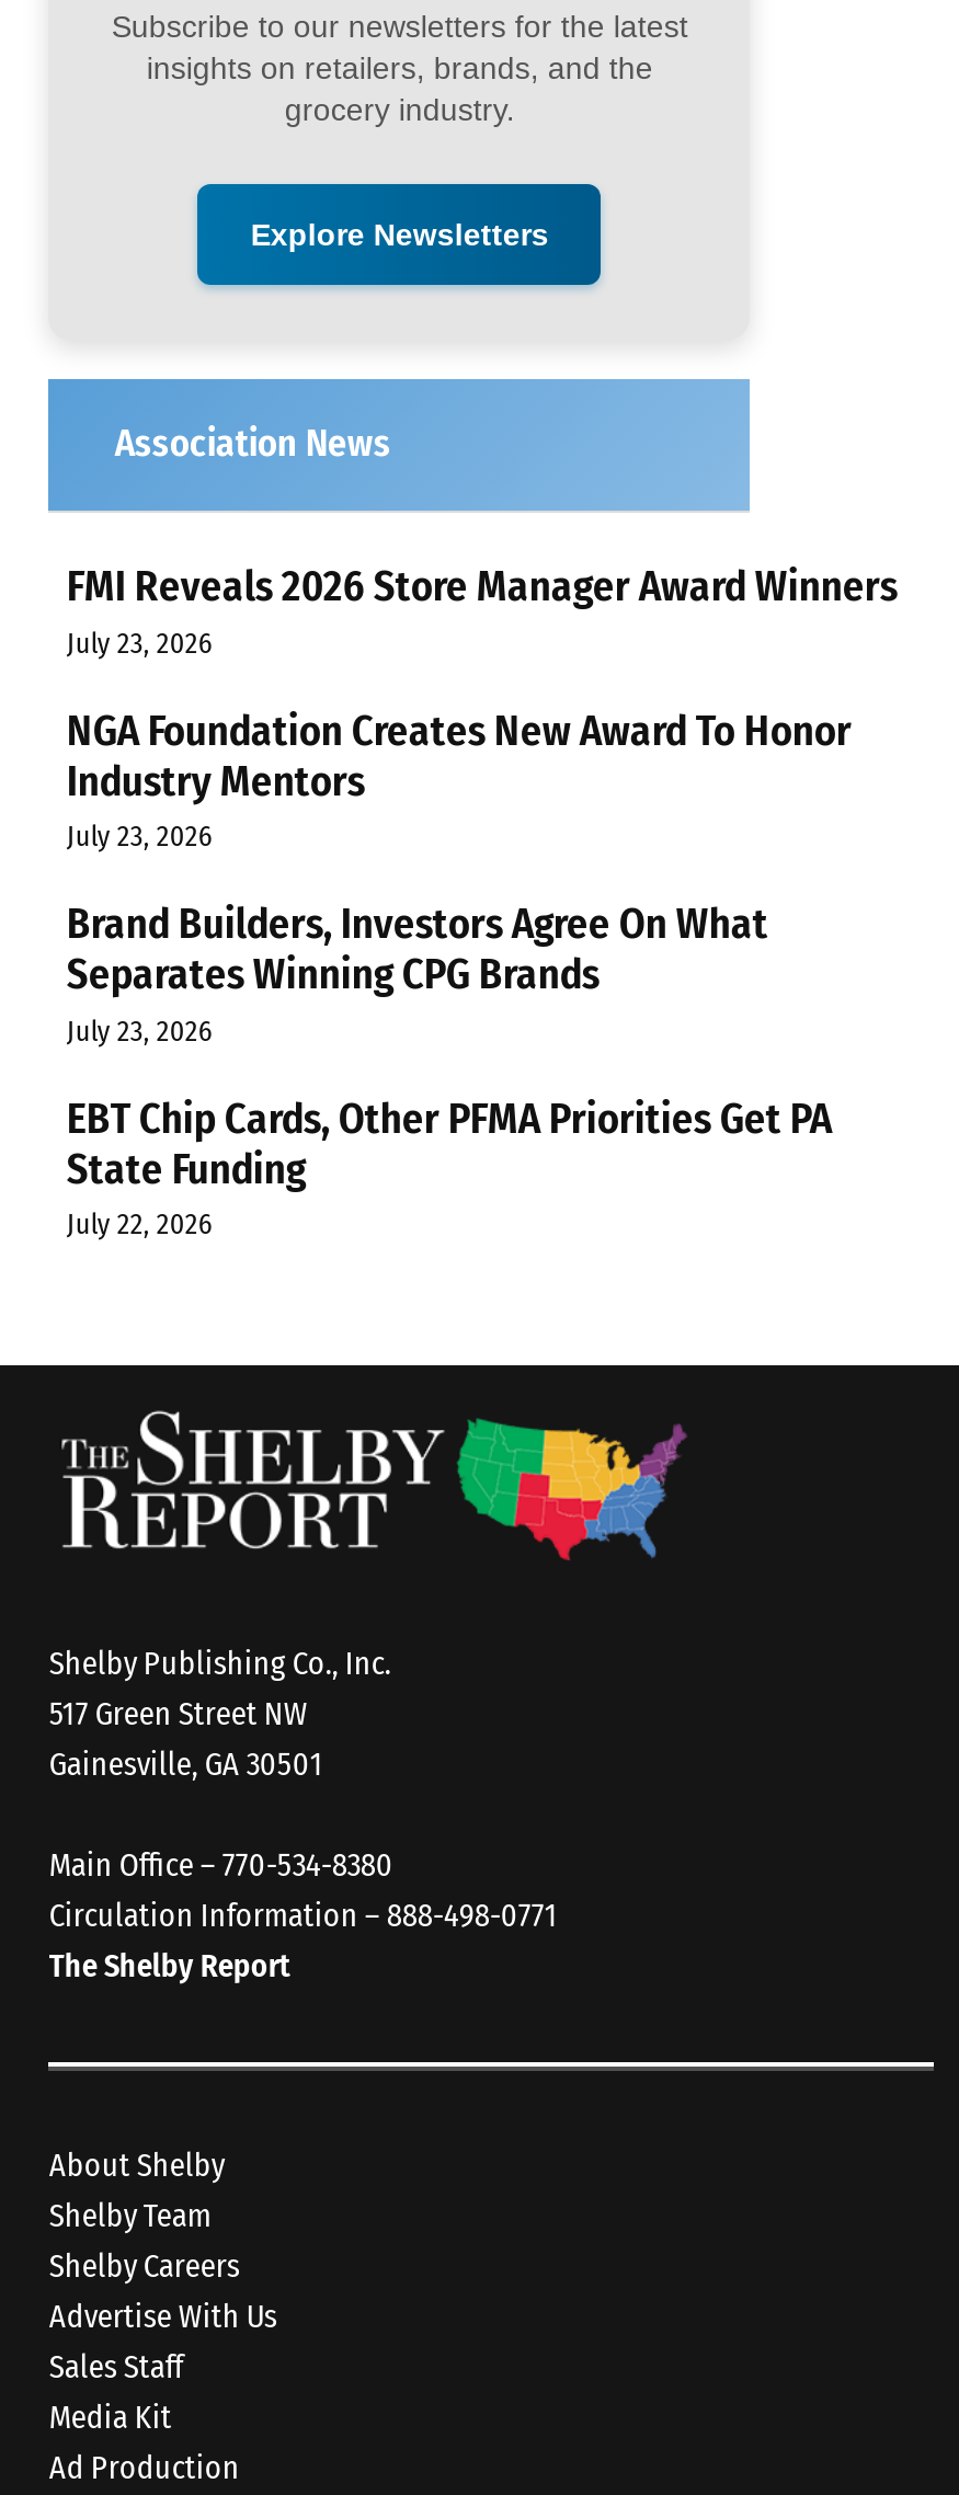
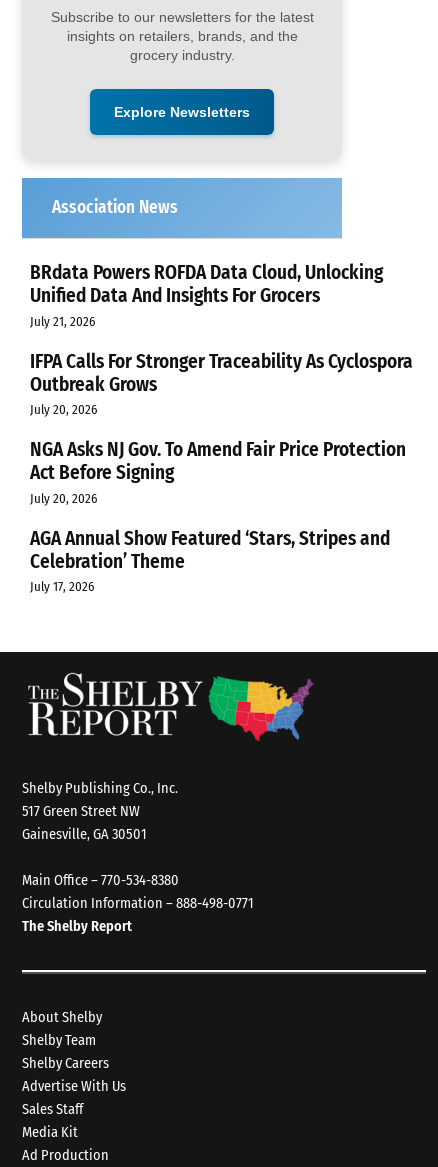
[66,562,897,660] FMI Reveals 2026 Store Manager Award Winners | July 23, 2026 -> [30,261,383,329] BRdata Powers ROFDA Data Cloud, Unlocking | Unified Data And Insights For Grocers | July 21, 2026
[66,706,851,854] NGA Foundation Creates New Award To Honor | Industry Mentors | July 23, 2026 -> [30,350,413,417] IFPA Calls For Stronger Traceability As Cyclospora | Outbreak Grows | July 20, 2026
[66,900,768,1048] Brand Builders, Investors Agree On What | Separates Winning CPG Brands | July 23, 2026 -> [30,438,406,506] NGA Asks NJ Gov. To Amend Fair Price Protection | Act Before Signing | July 20, 2026
[66,1094,831,1242] EBT Chip Cards, Other PFMA Priorities Get PA | State Funding | July 22, 2026 -> [30,527,390,594] AGA Annual Show Featured ‘Stars, Stripes and | Celebration’ Theme | July 17, 2026

